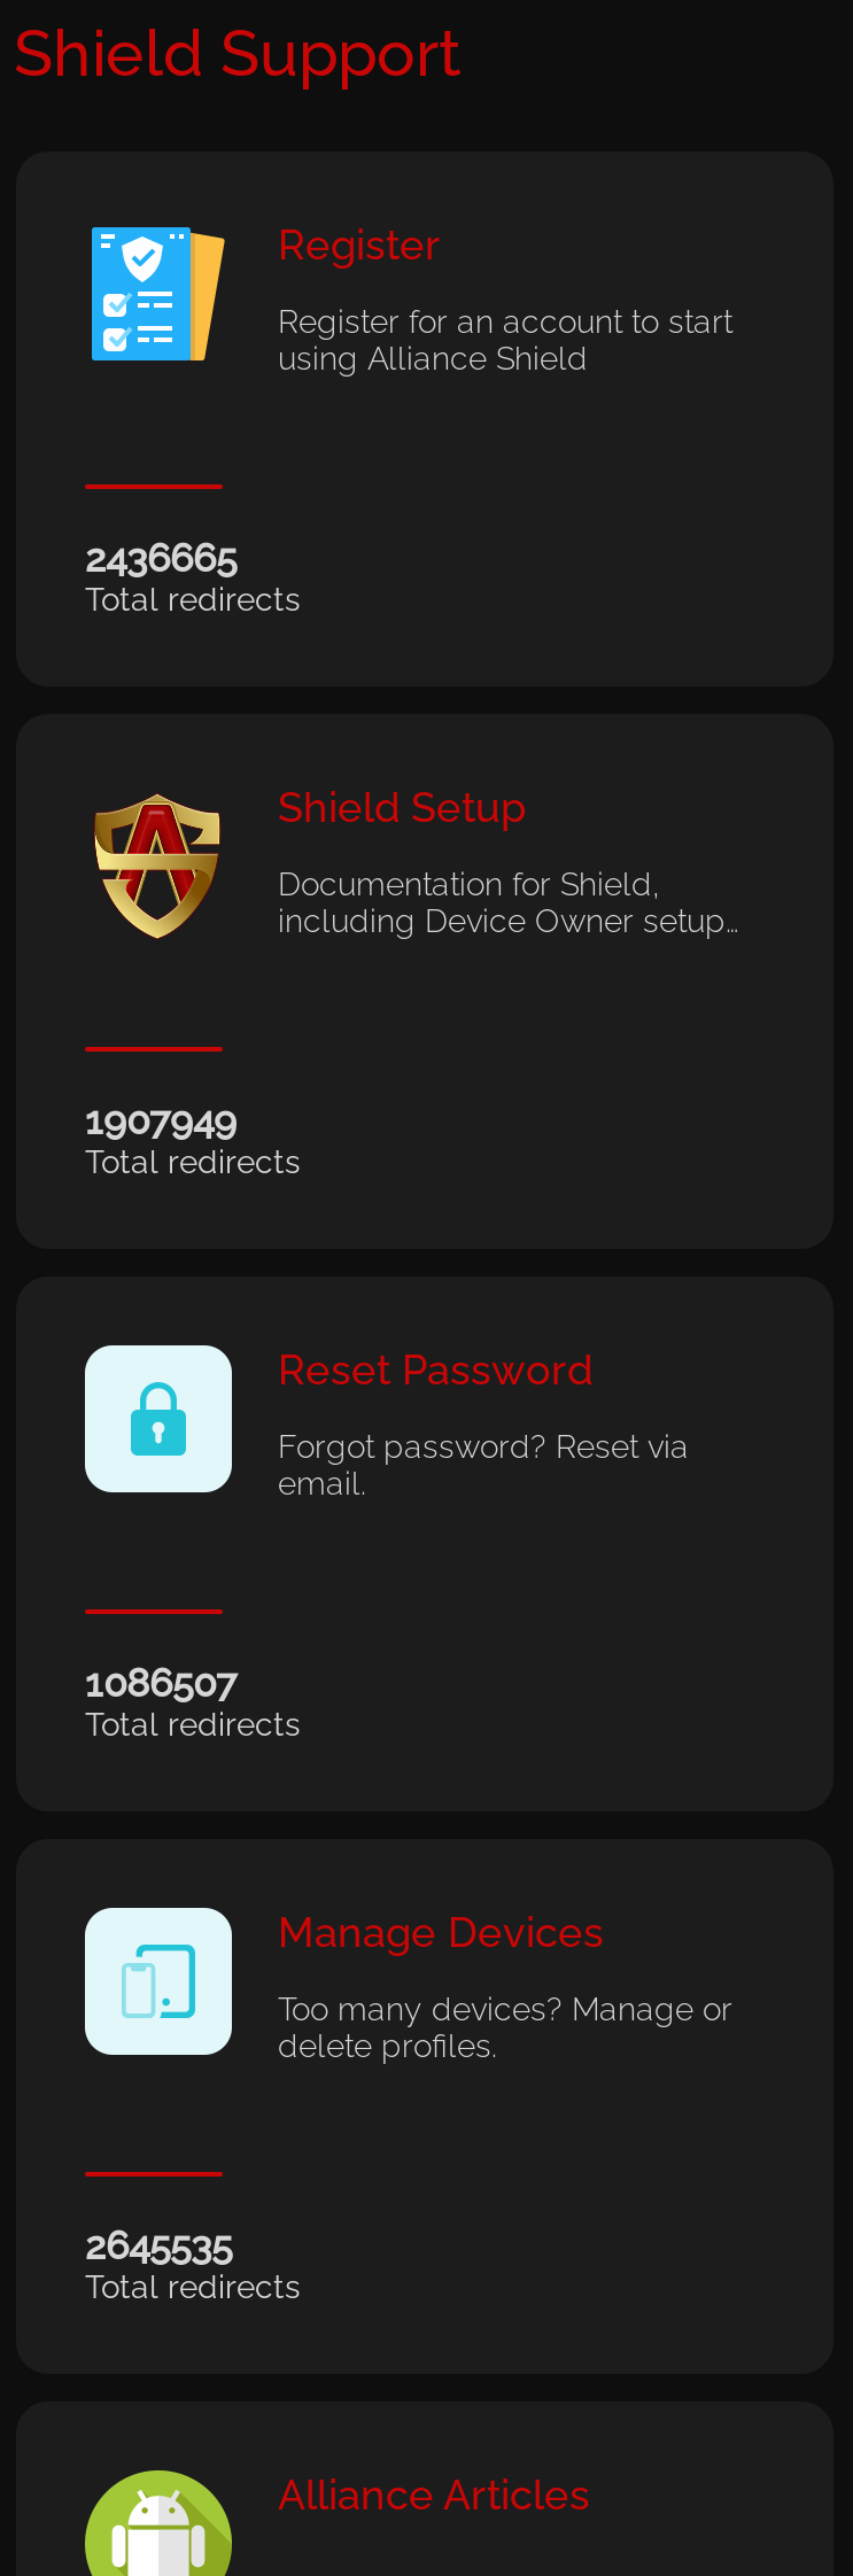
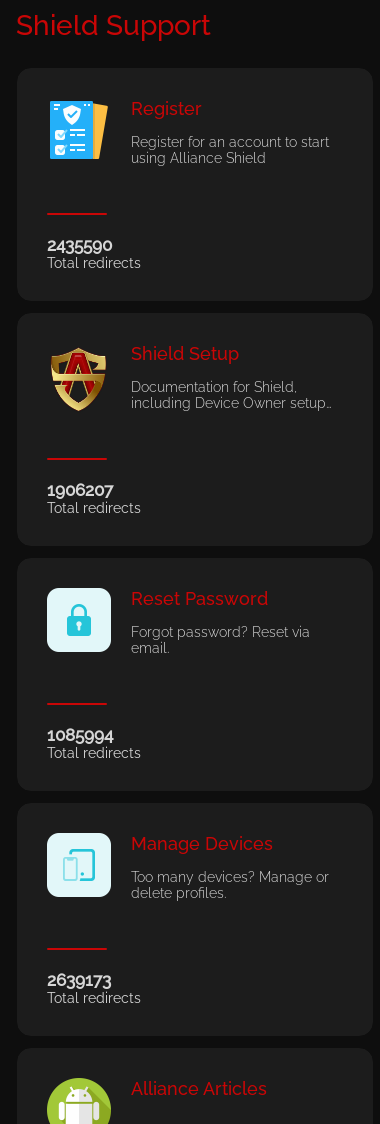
[85,535,236,581] 2436665 -> [47,235,112,255] 2435590
[85,1097,236,1143] 1907949 -> [47,480,113,500] 1906207
[85,1660,236,1706] 1086507 -> [47,725,113,745] 1085994
[85,2222,232,2268] 2645535 -> [47,970,111,990] 2639173

